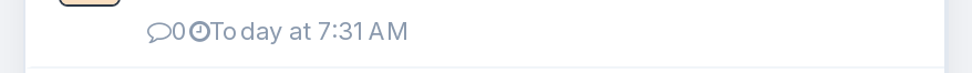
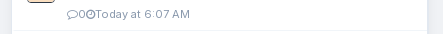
[172,15,409,46] 0 Today at 7:31 AM -> [78,7,190,21] 0 Today at 6:07 AM

